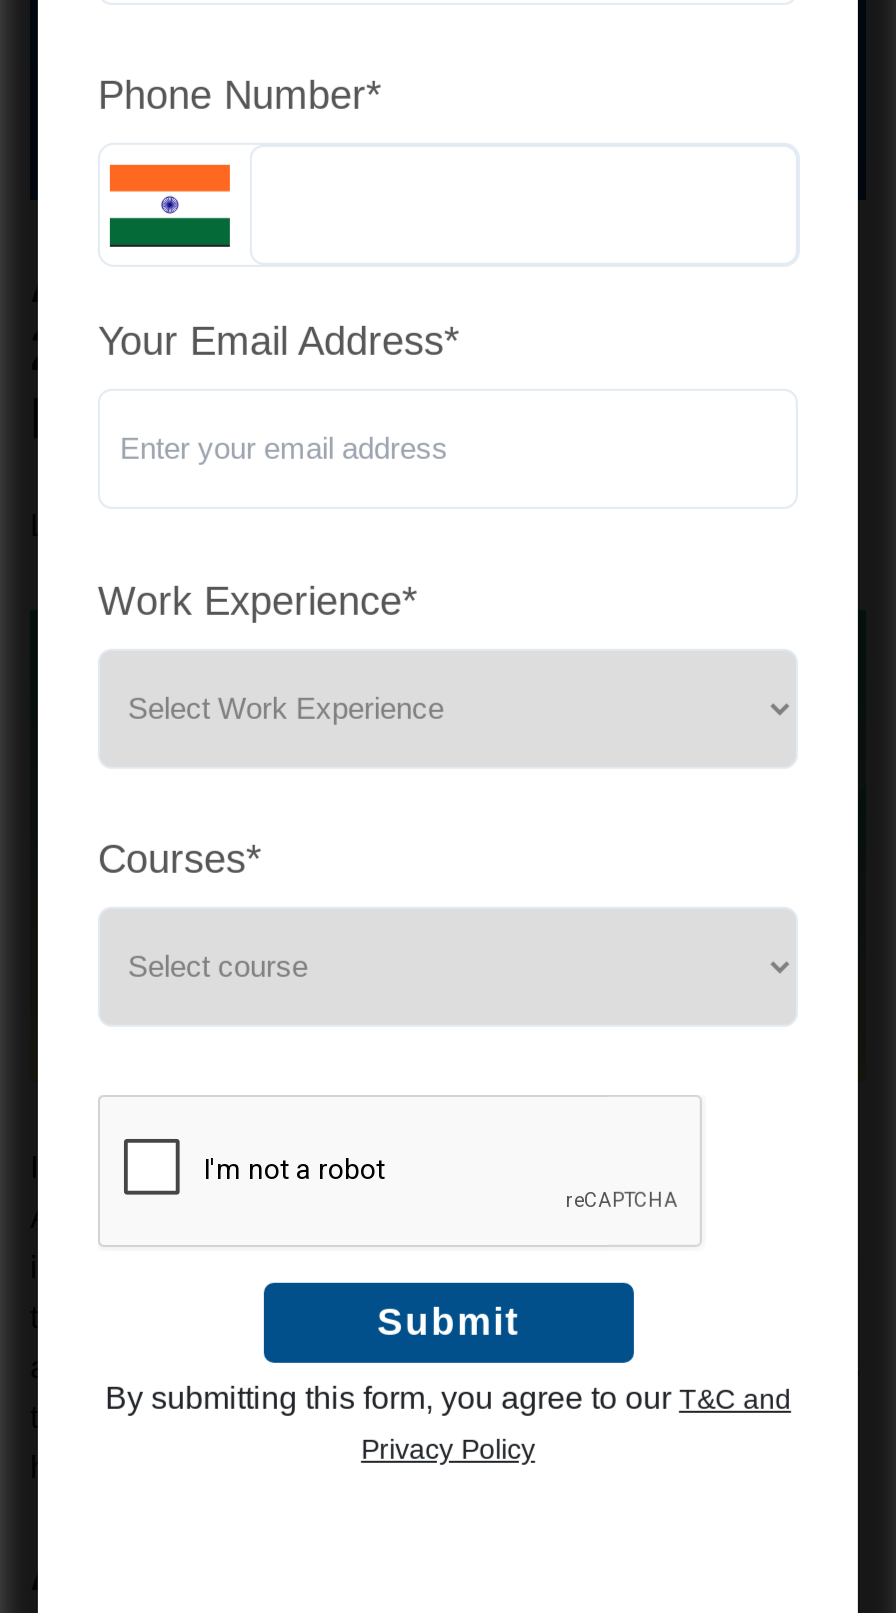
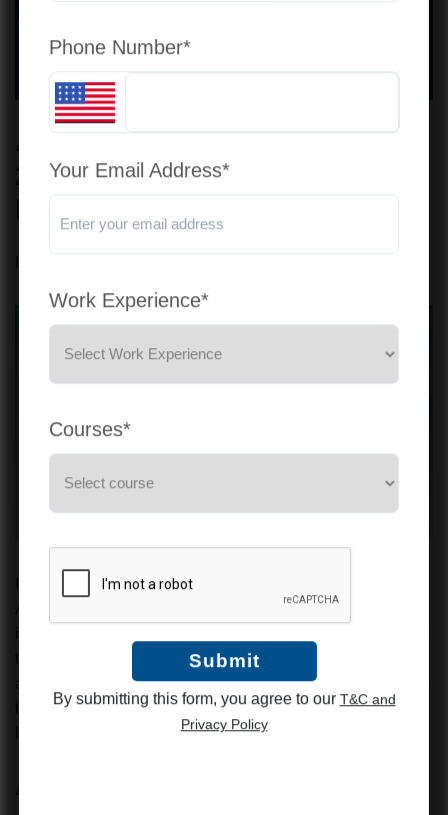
[108,162,232,246] [image] -> [54,81,116,123] [image]

